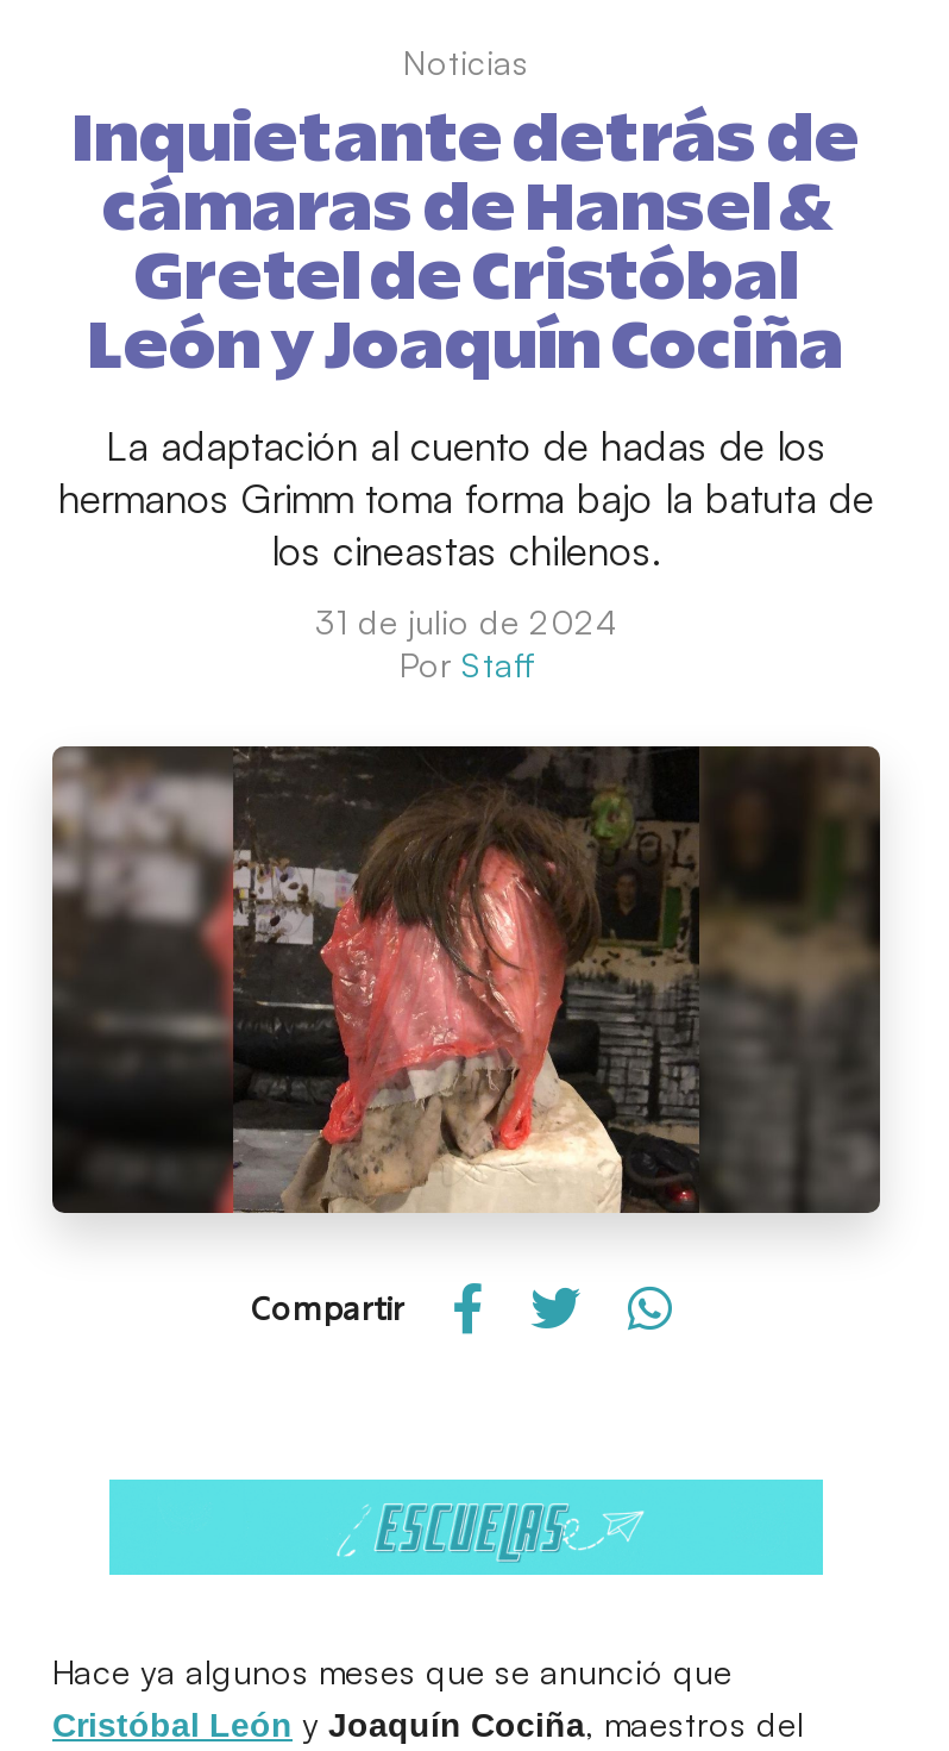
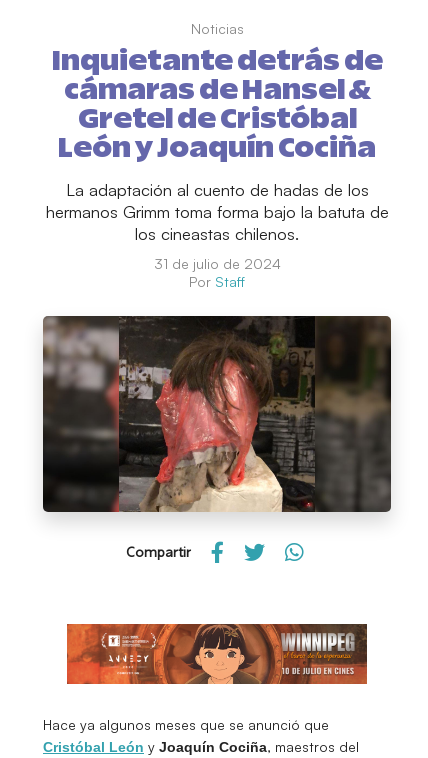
[107,1477,825,1577] [image] -> [66,623,368,685] [image]

